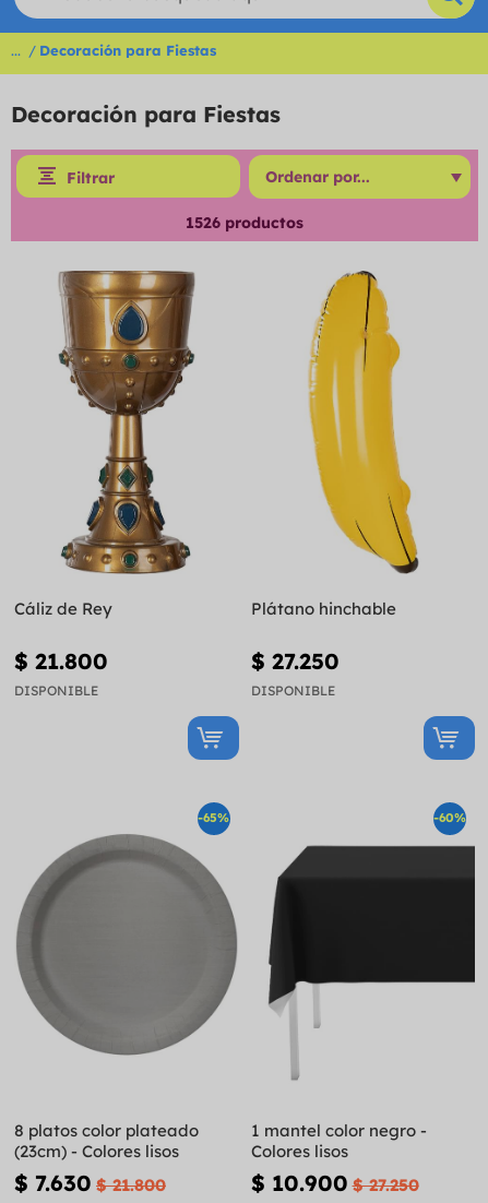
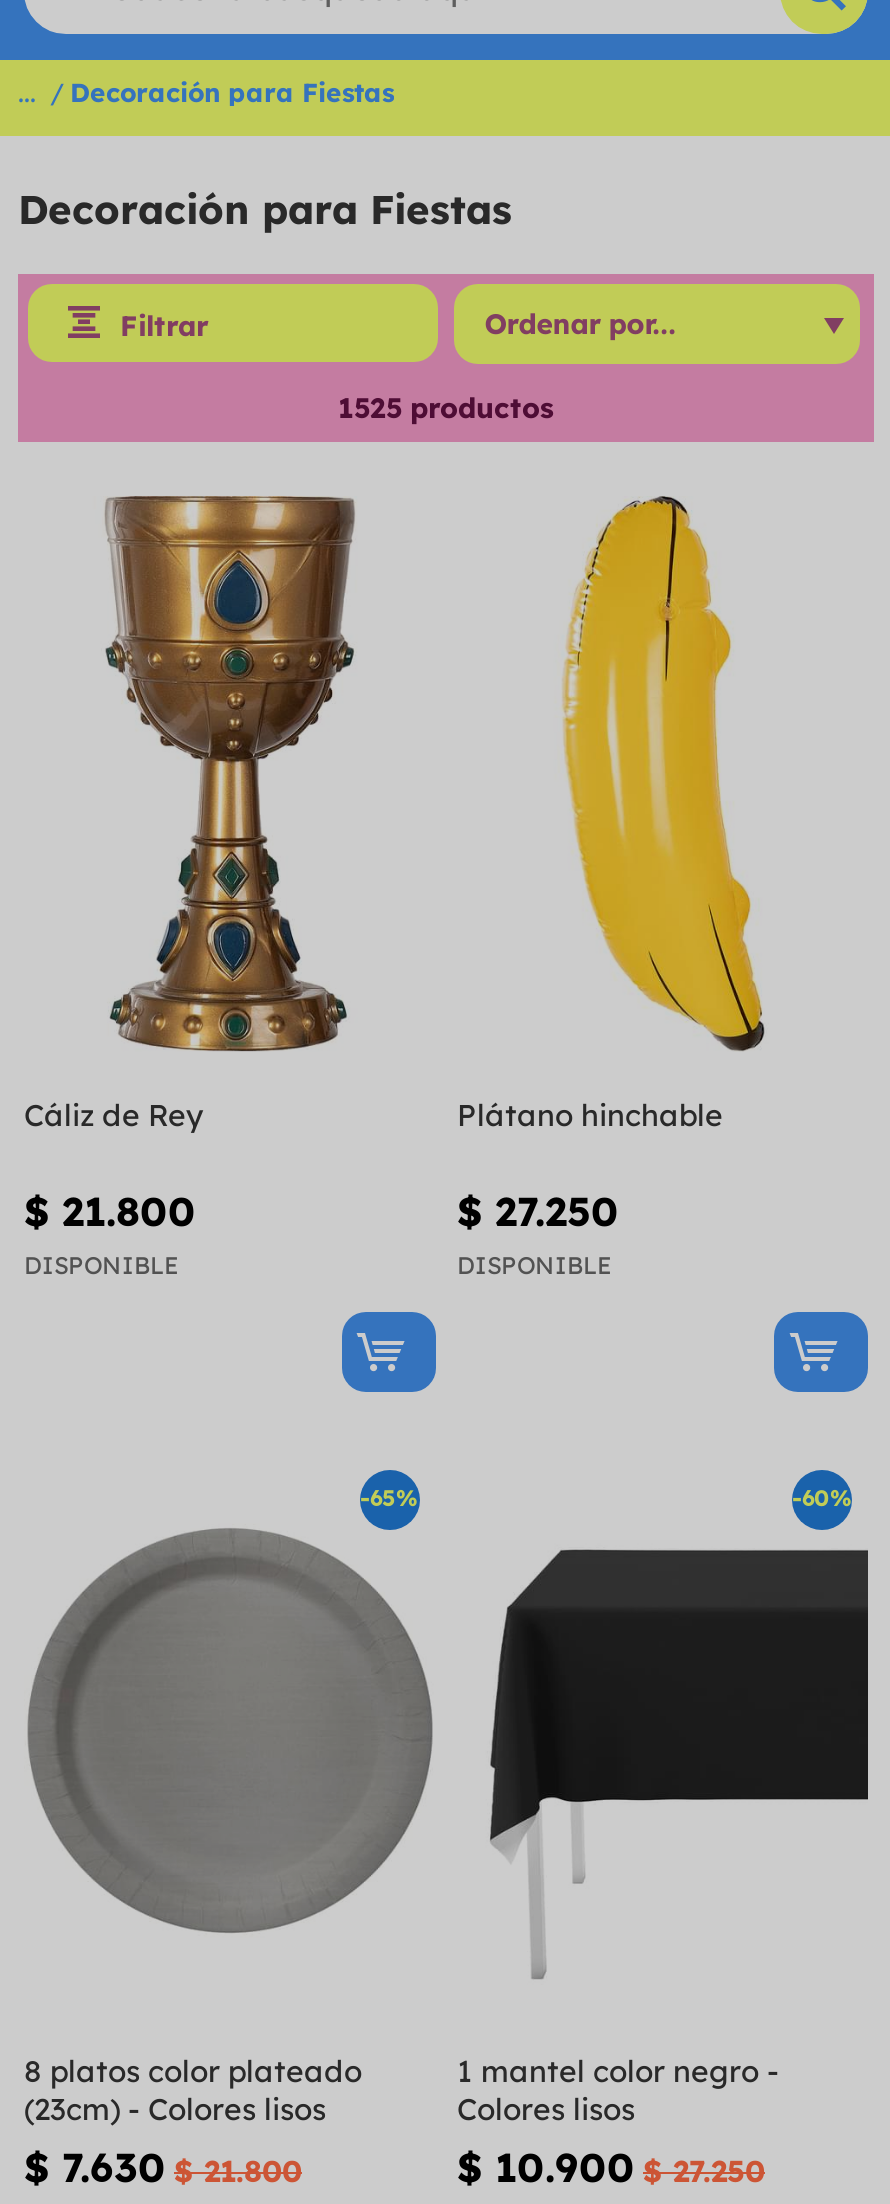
[186,213,303,233] 1526 productos -> [338,390,554,426] 1525 productos

